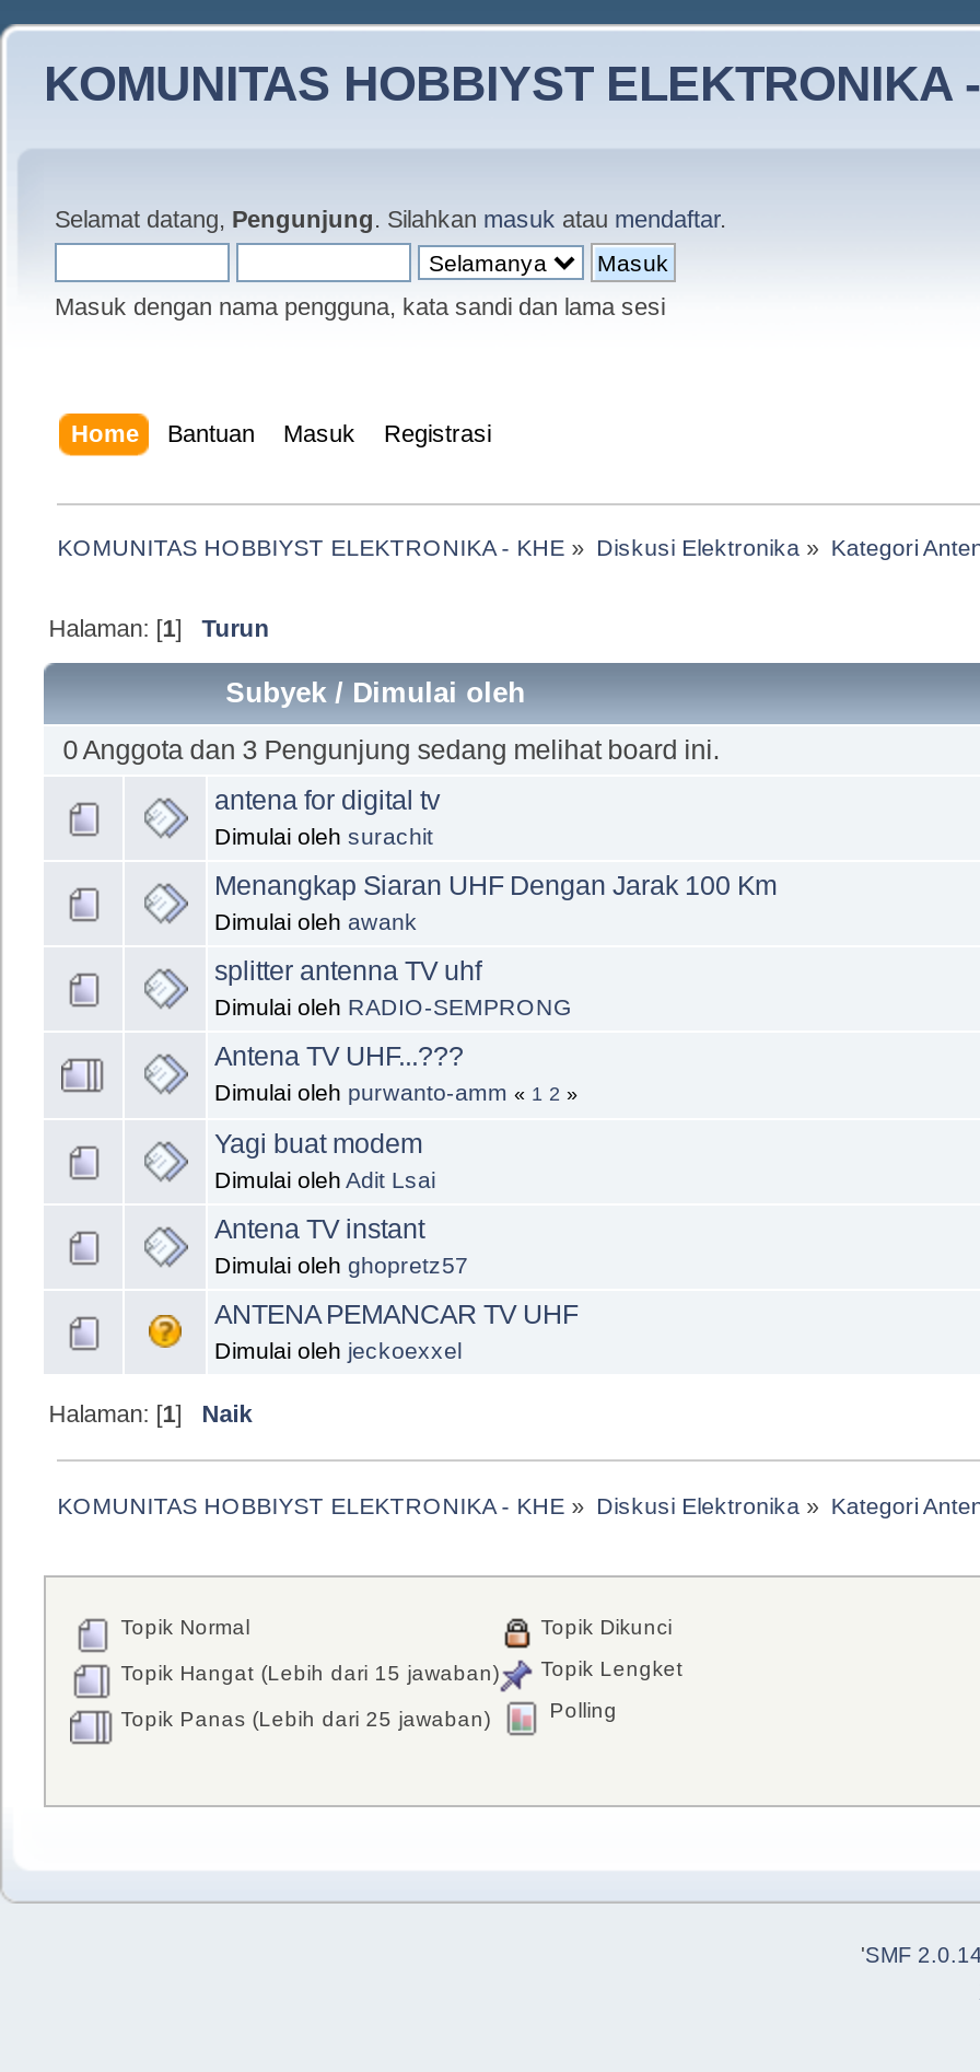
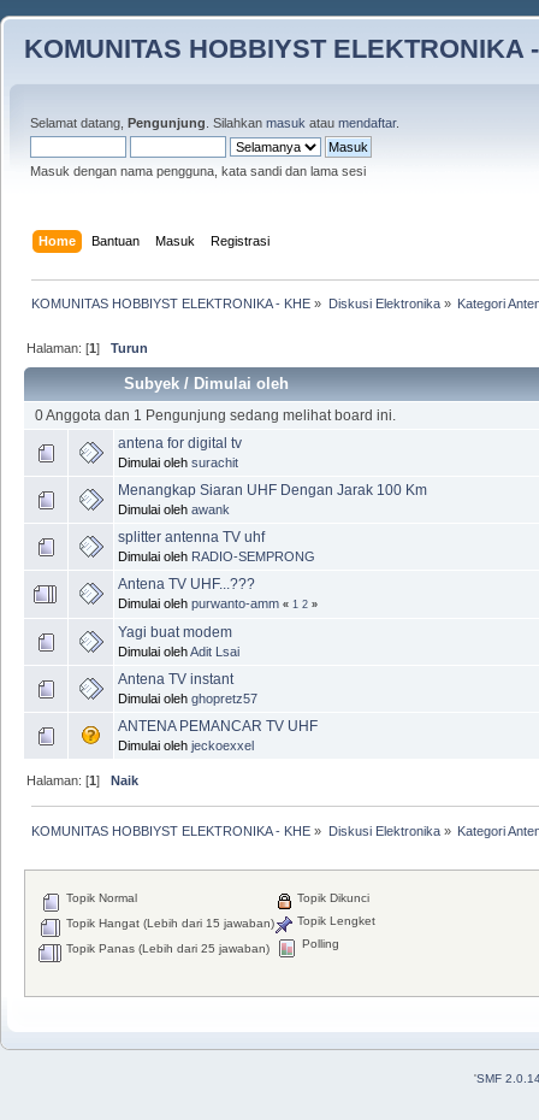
[63,734,719,765] 0 Anggota dan 3 Pengunjung sedang melihat board ini. -> [35,406,395,423] 0 Anggota dan 1 Pengunjung sedang melihat board ini.

